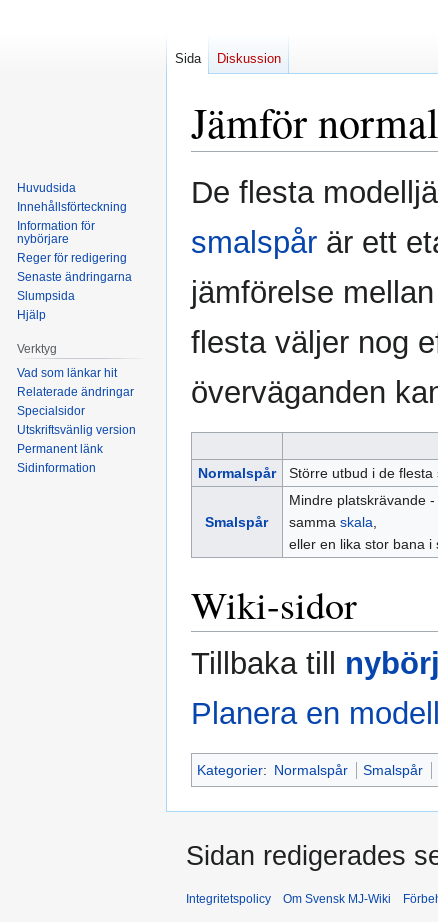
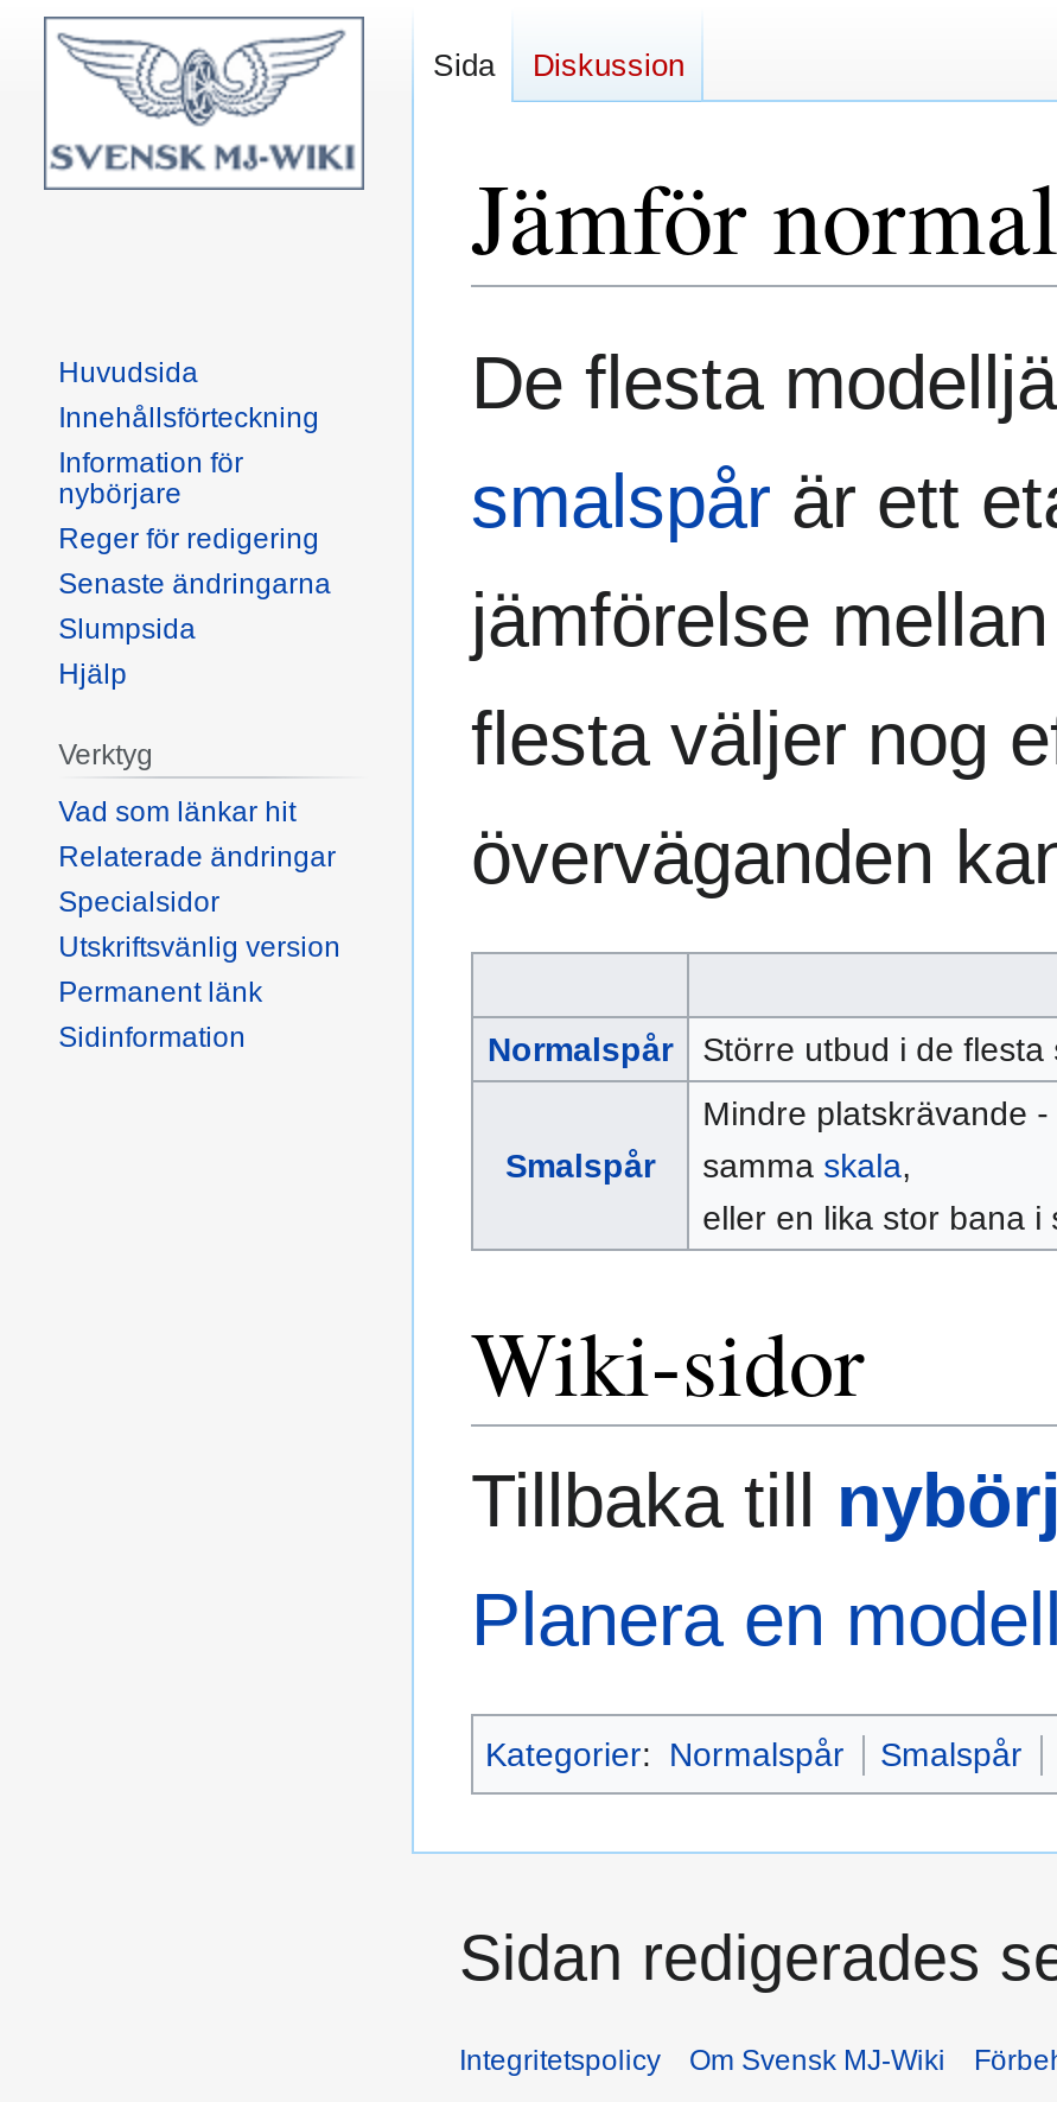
none -> [42,14,367,192] [image]

